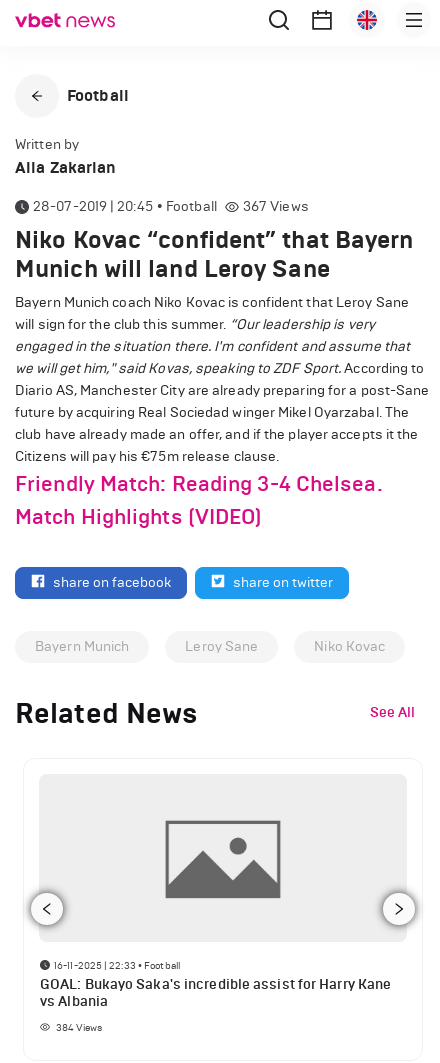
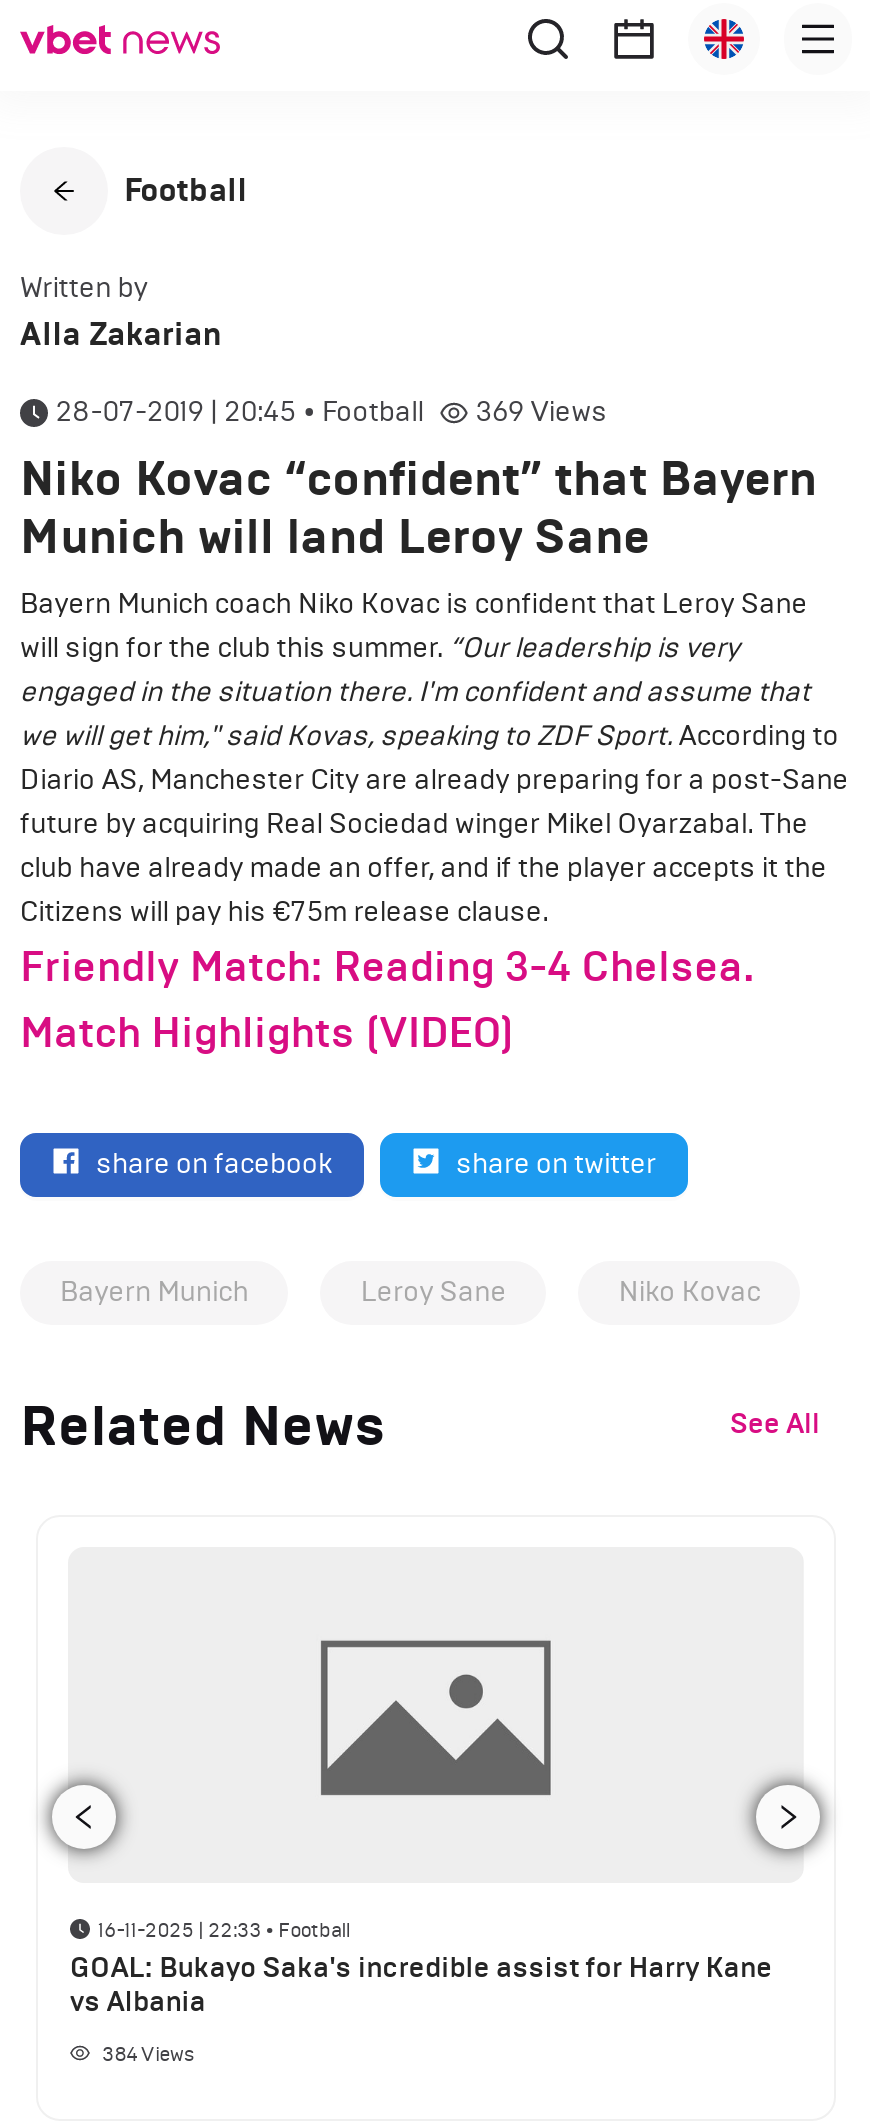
[243,198,309,215] 367 Views -> [476,395,608,429] 369 Views

